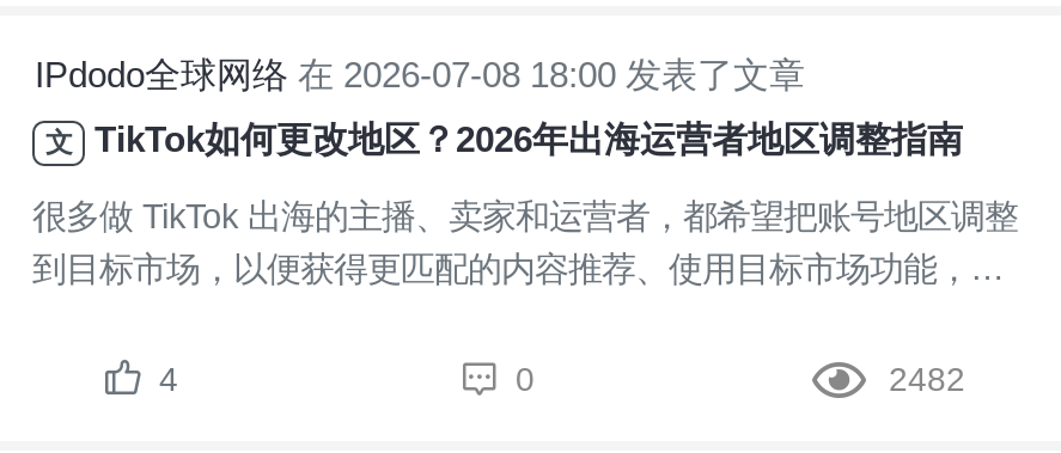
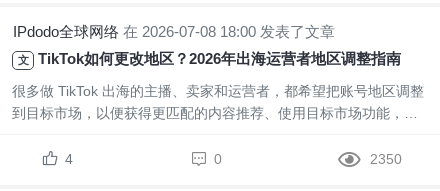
[879,360,965,398] 2482 -> [366,151,402,167] 2350

